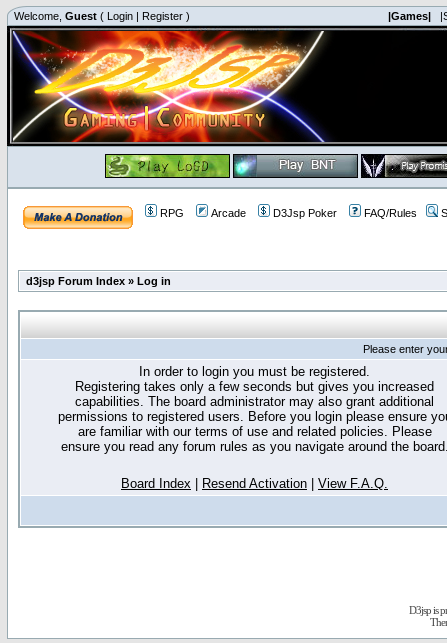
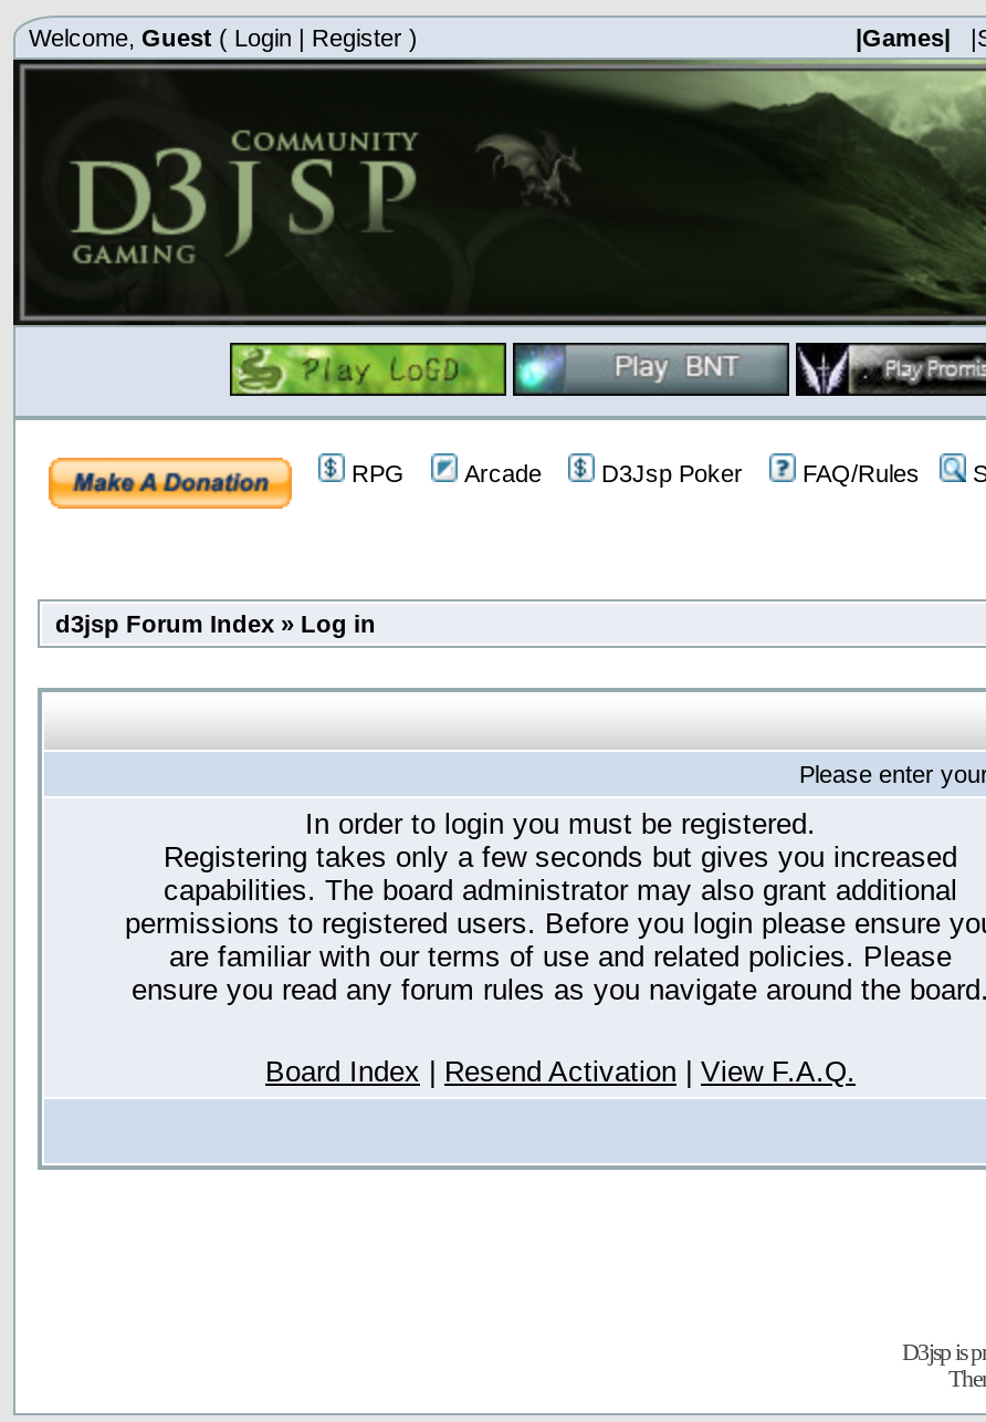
[13,25,444,143] [image] -> [24,57,979,316] [image]

